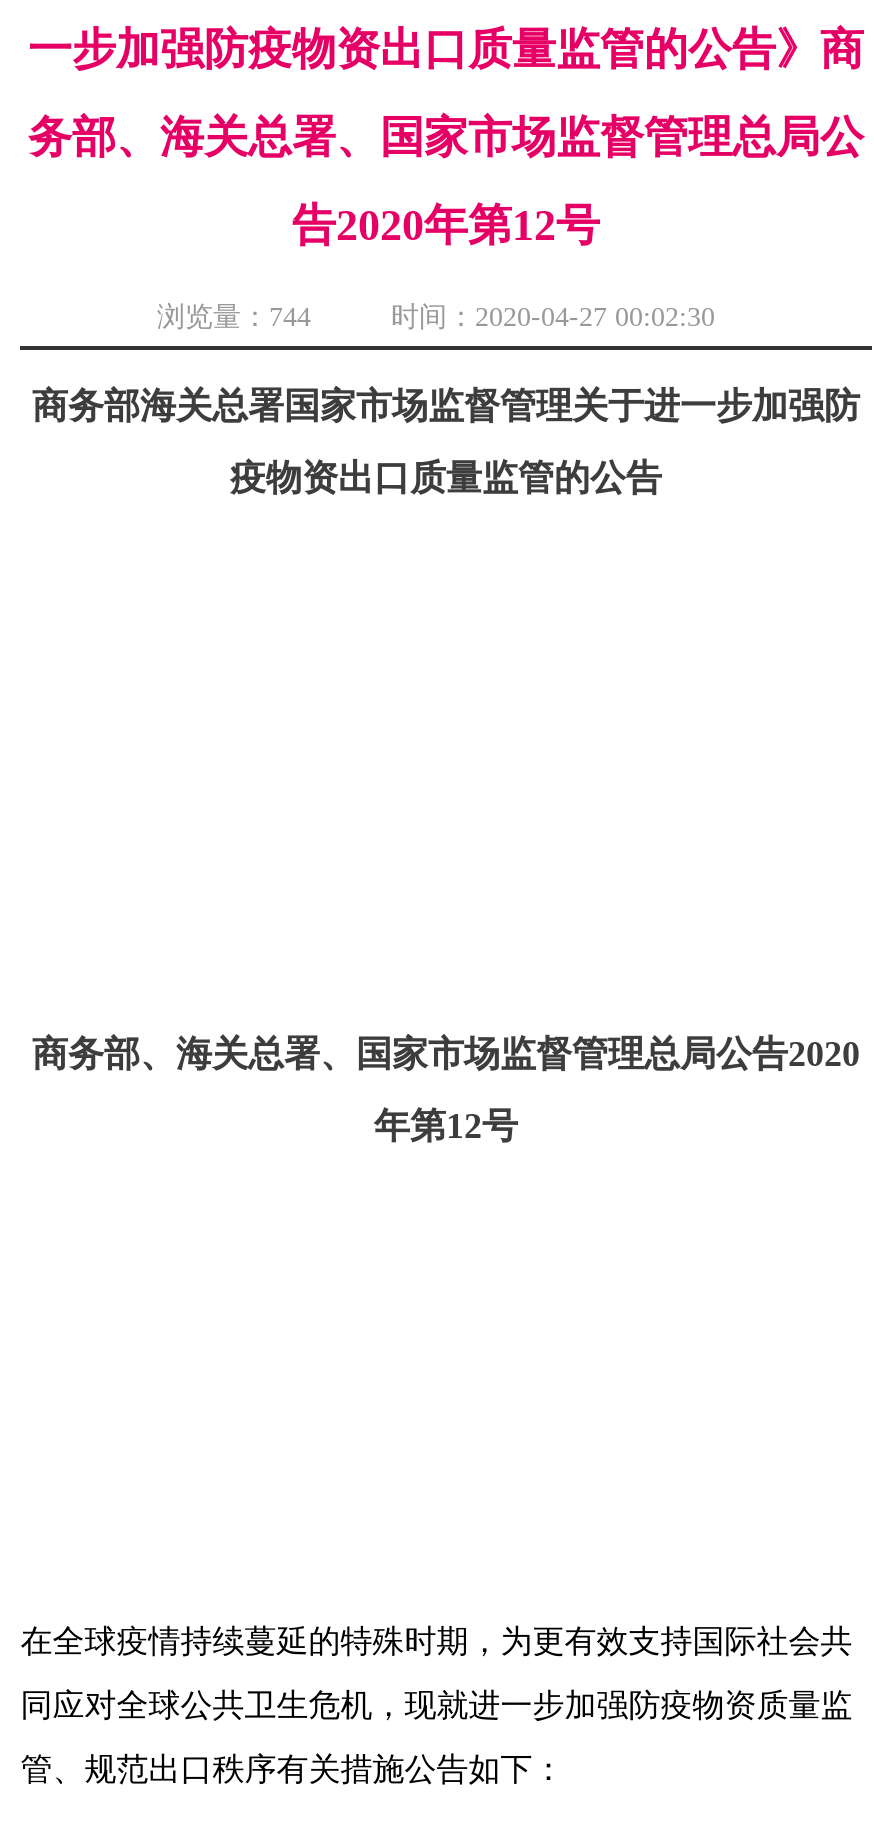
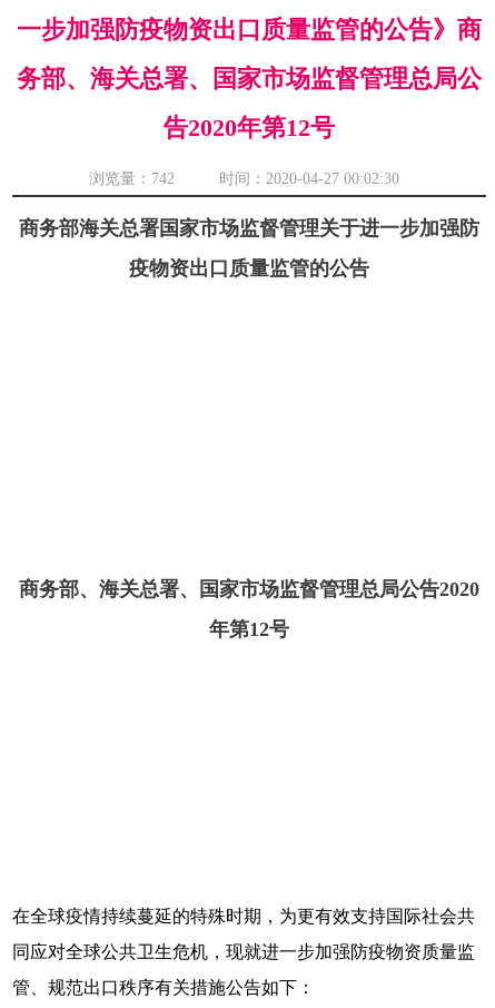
[157,302,715,332] 浏览量：744 时间：2020-04-27 00:02:30 -> [88,170,399,187] 浏览量：742 时间：2020-04-27 00:02:30

